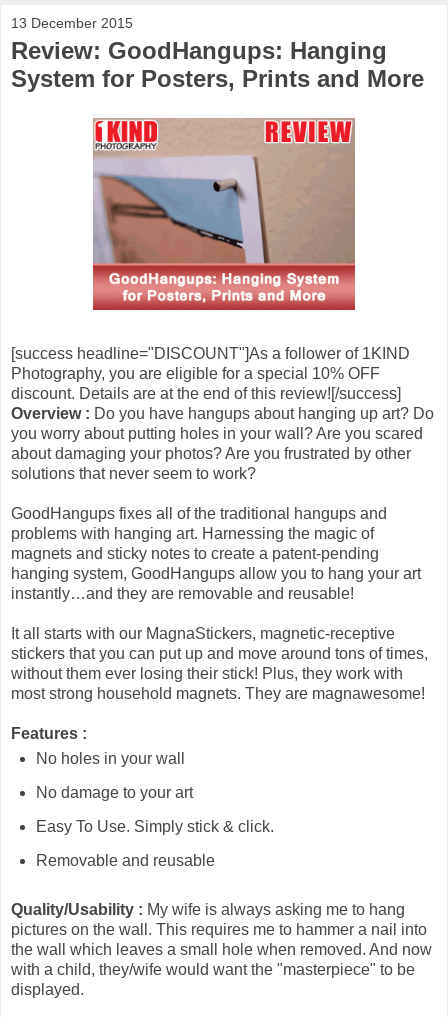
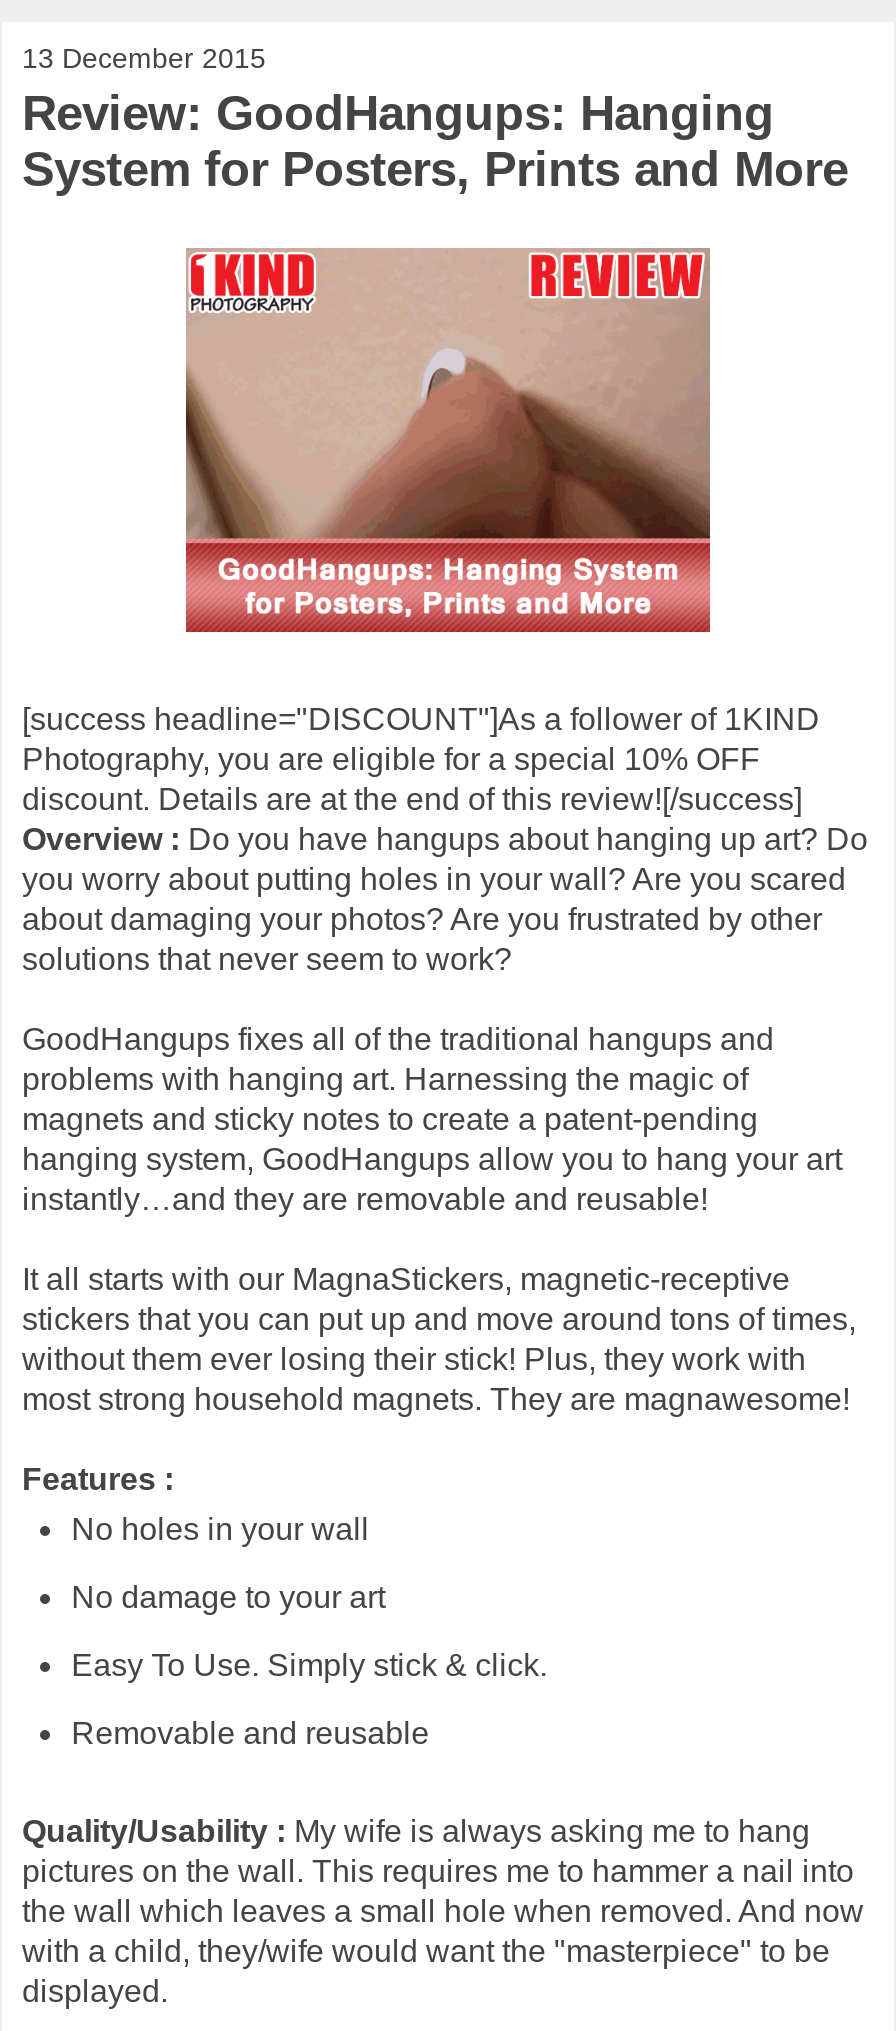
[93,155,355,264] [image] -> [184,324,708,540] [image]

